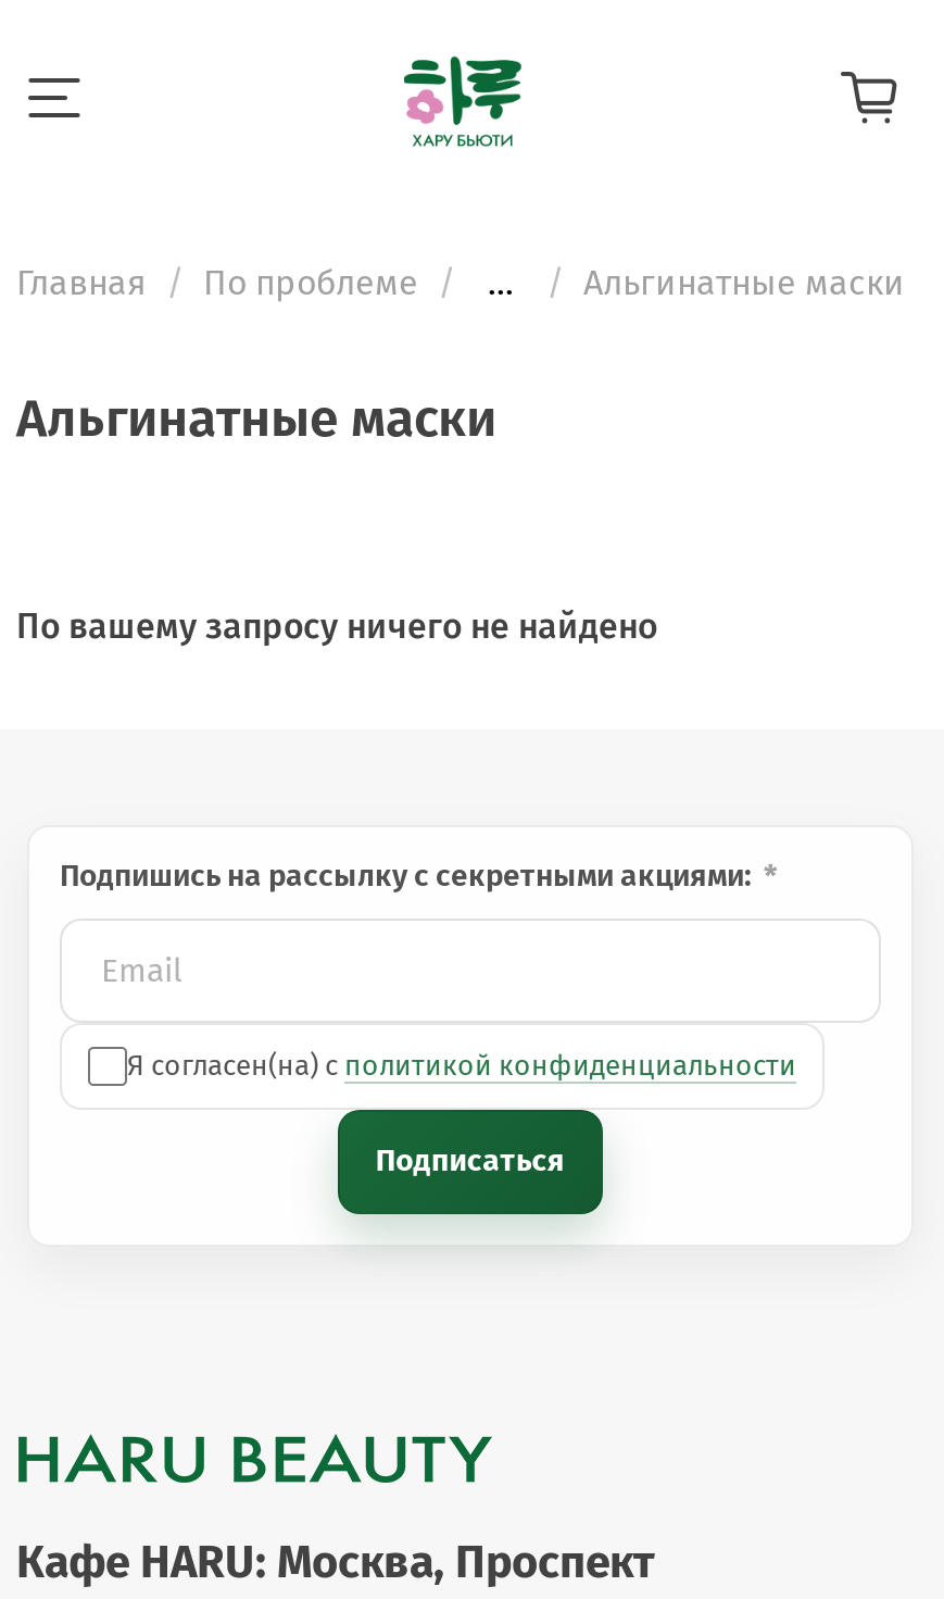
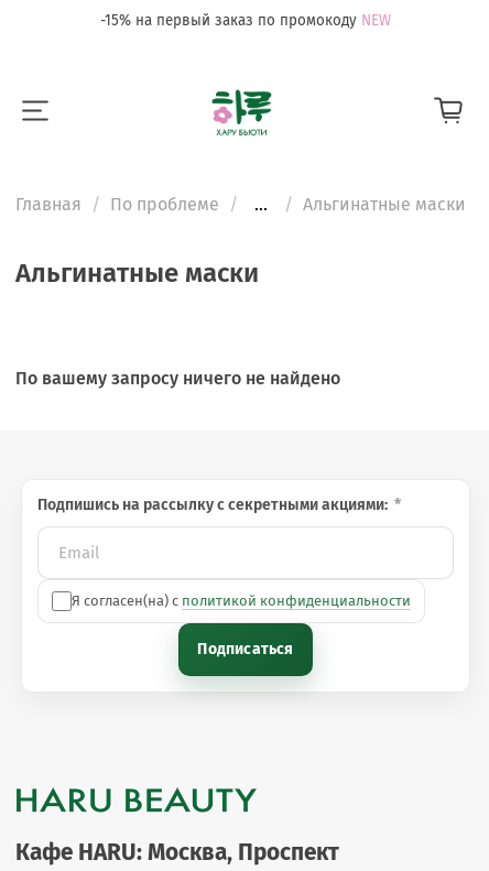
none -> [100,12,391,30] -15% на первый заказ по промокоду NEW

